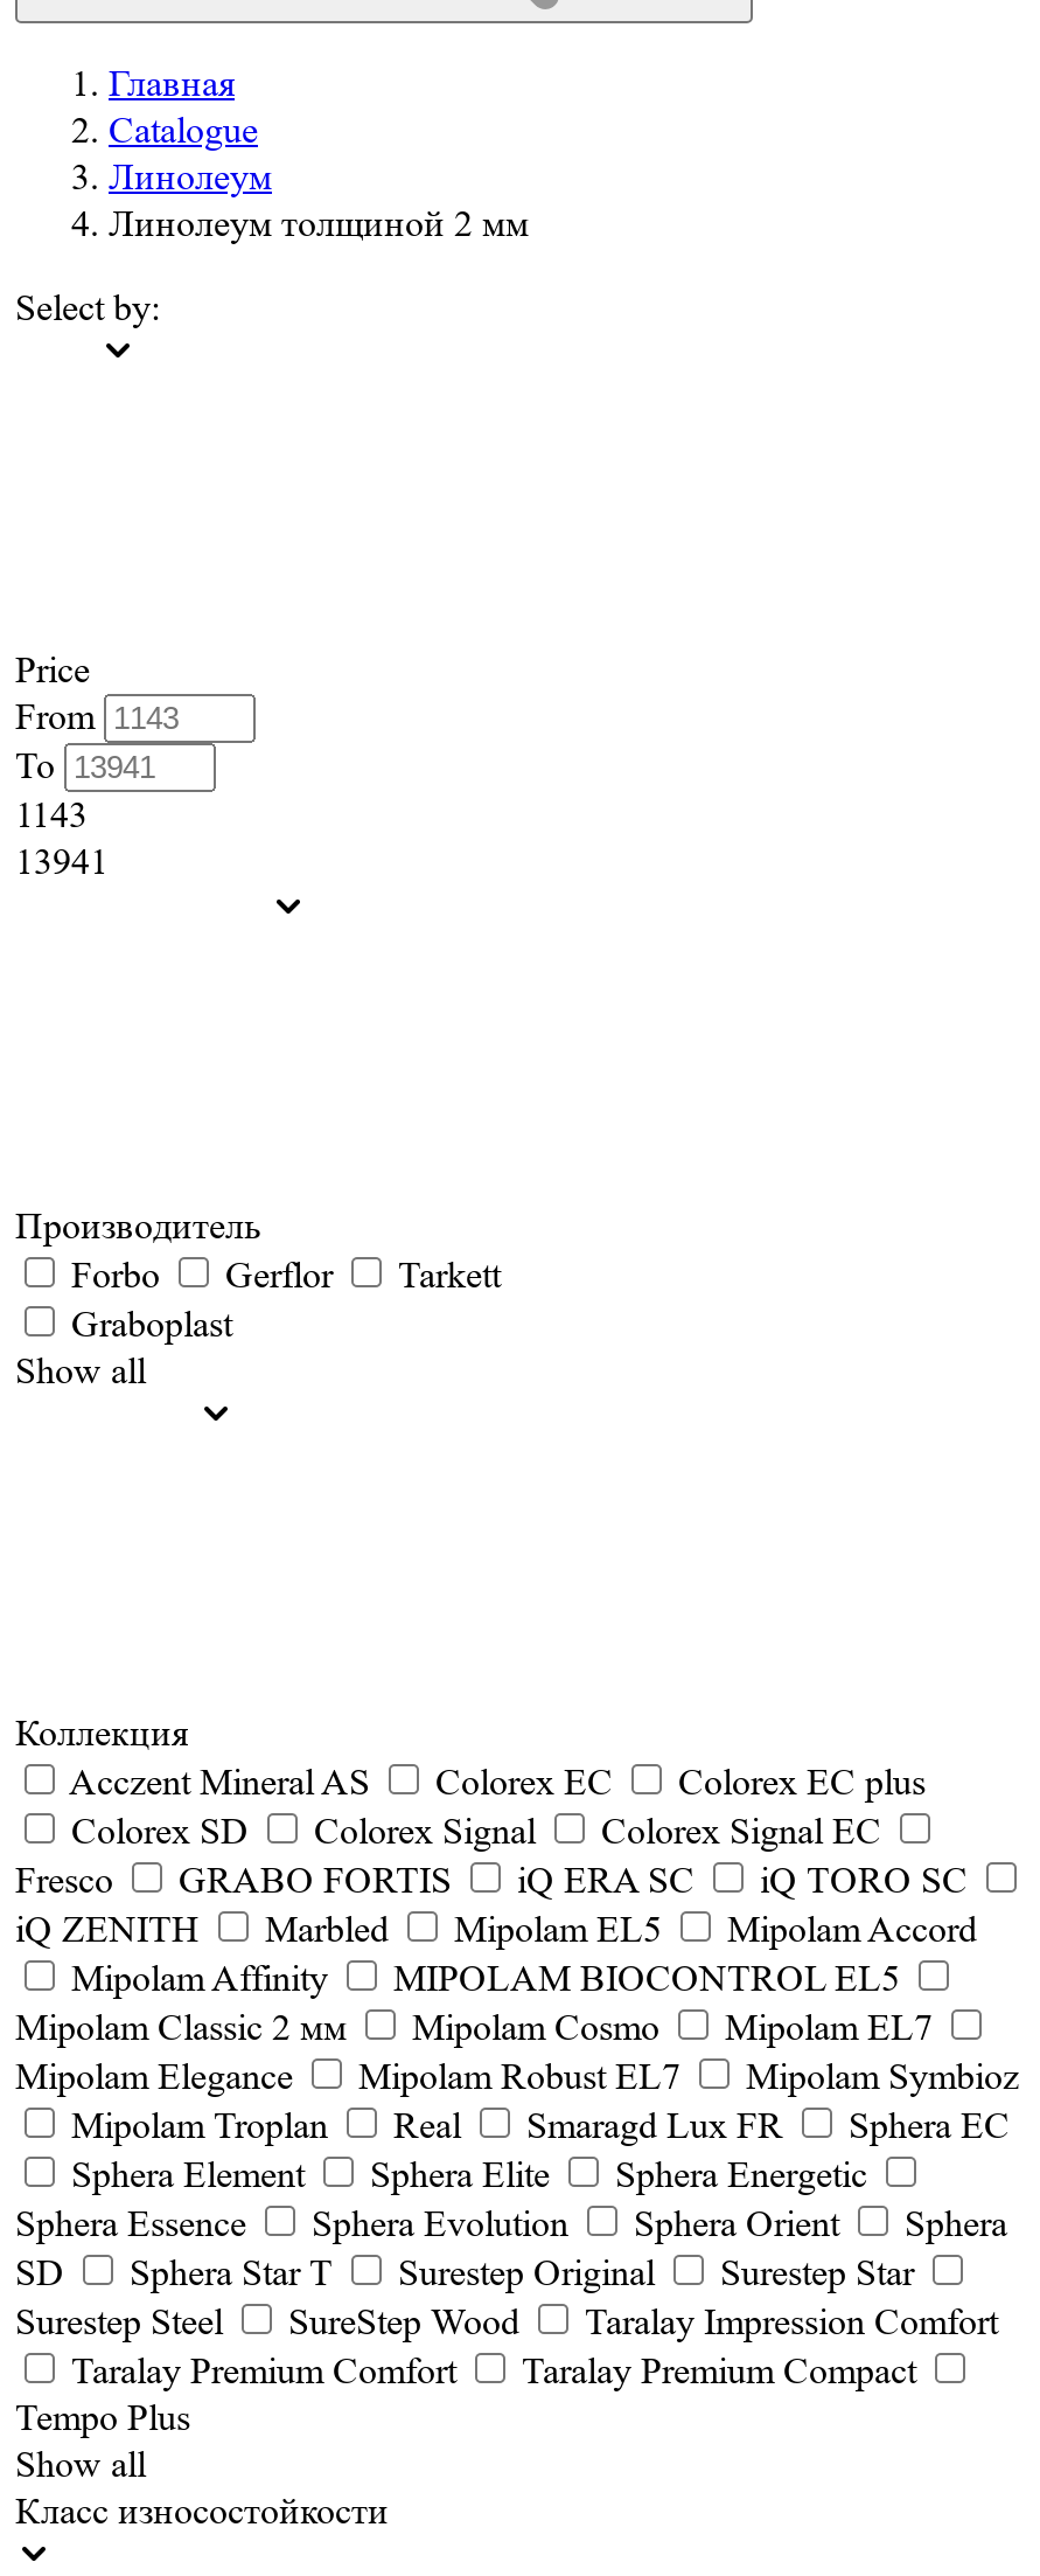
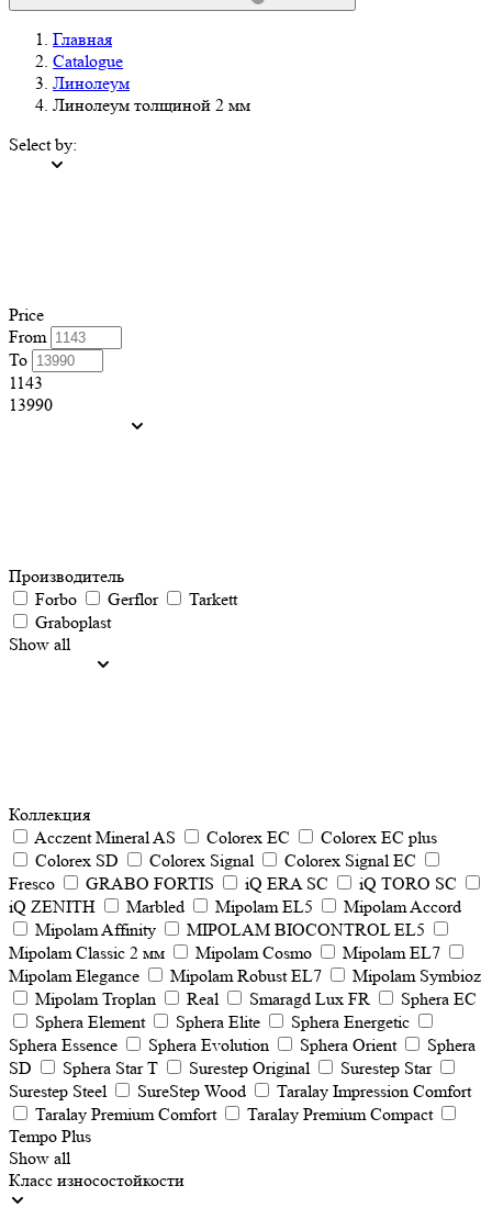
[15,839,109,883] 13941 -> [9,394,53,415] 13990

